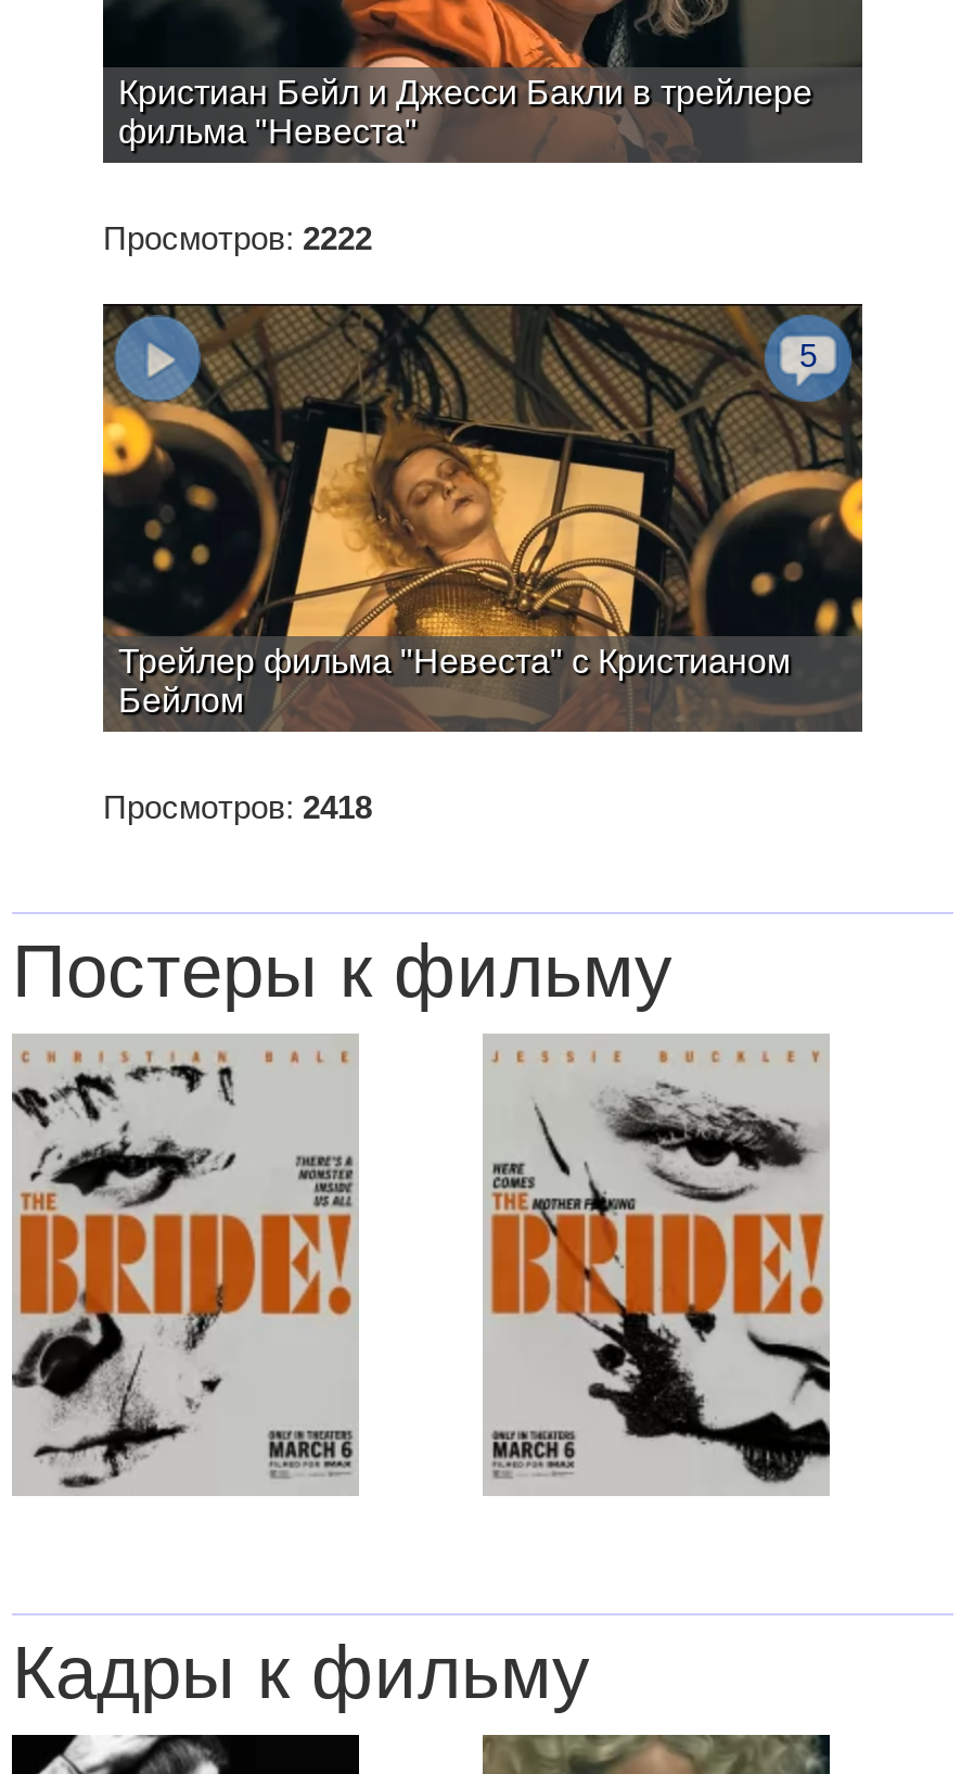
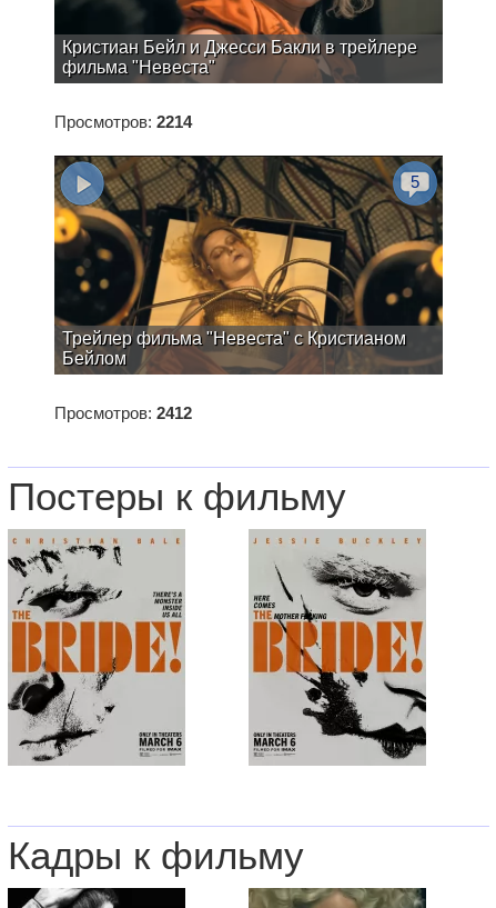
[103,220,372,256] Просмотров: 2222 -> [54,112,192,131] Просмотров: 2214
[103,788,372,825] Просмотров: 2418 -> [54,404,192,422] Просмотров: 2412

